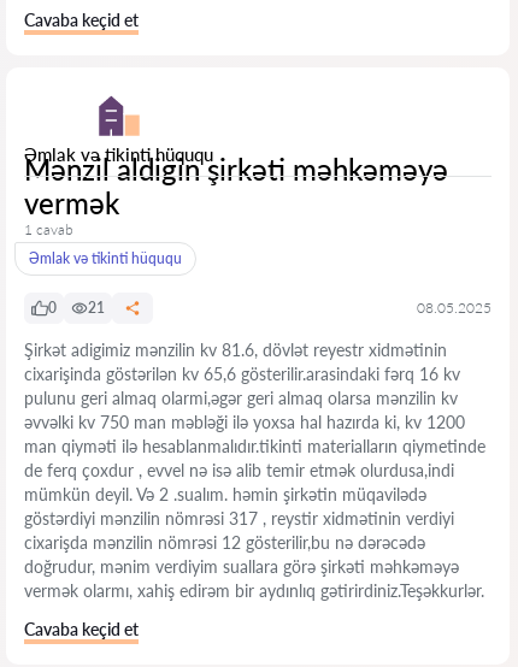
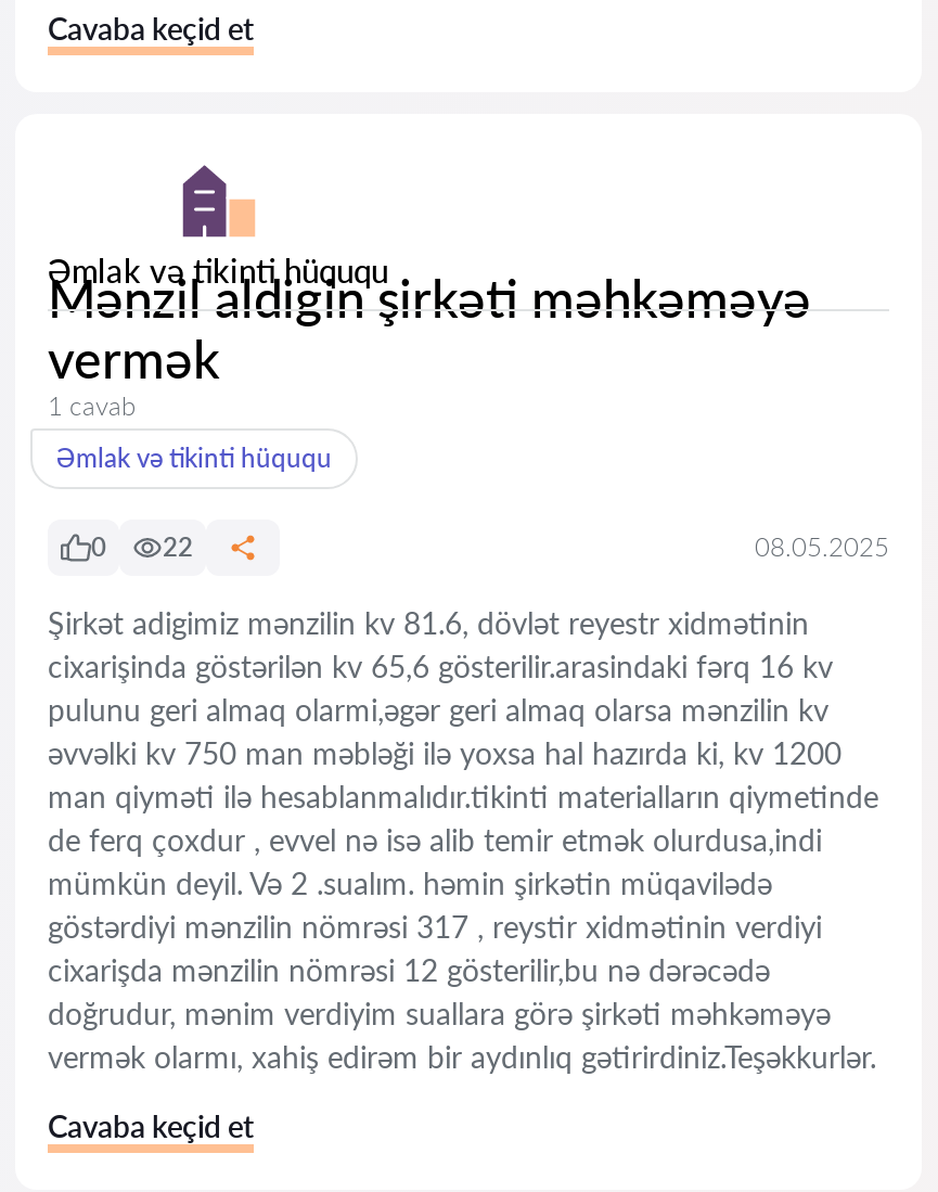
[48,299,105,317] 0 21 -> [91,530,193,563] 0 22

